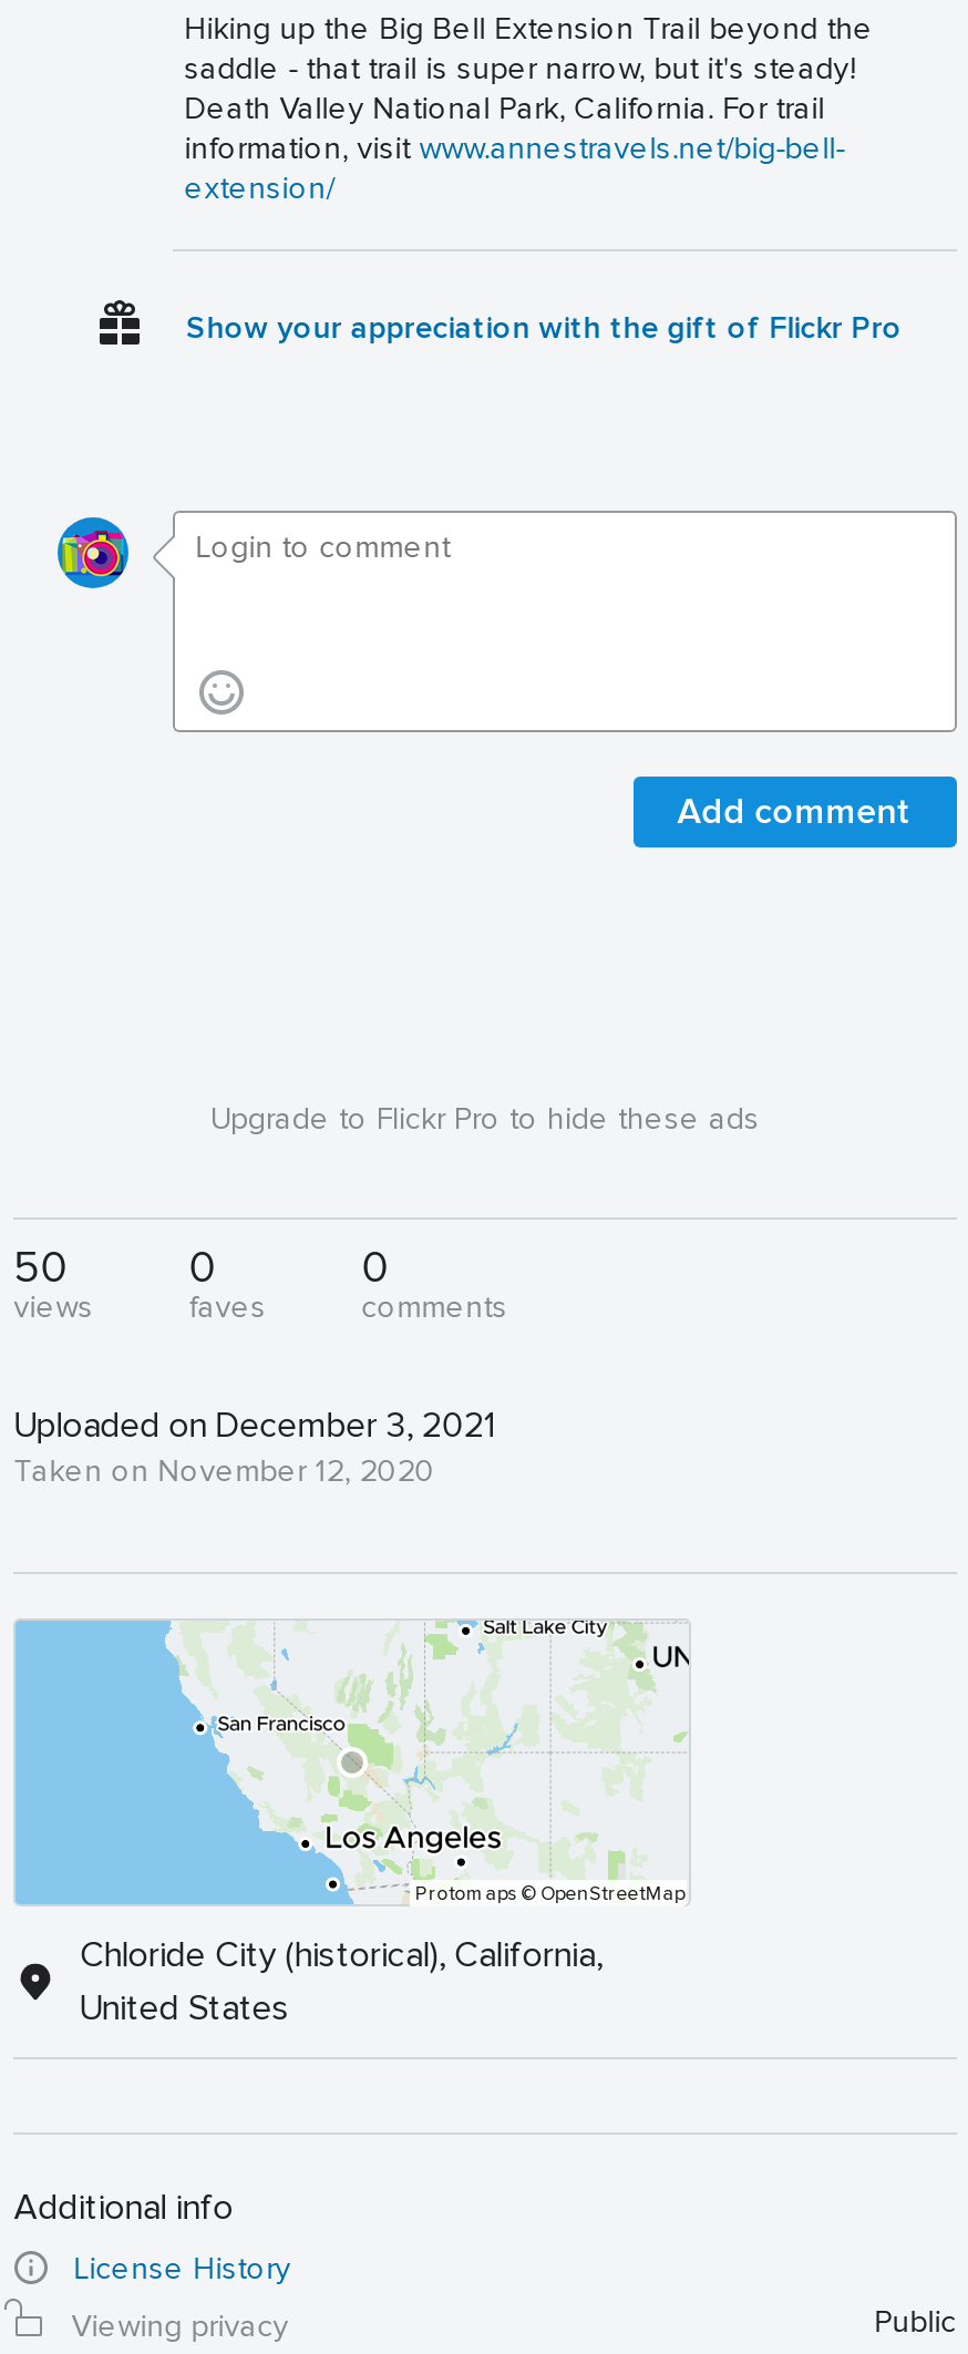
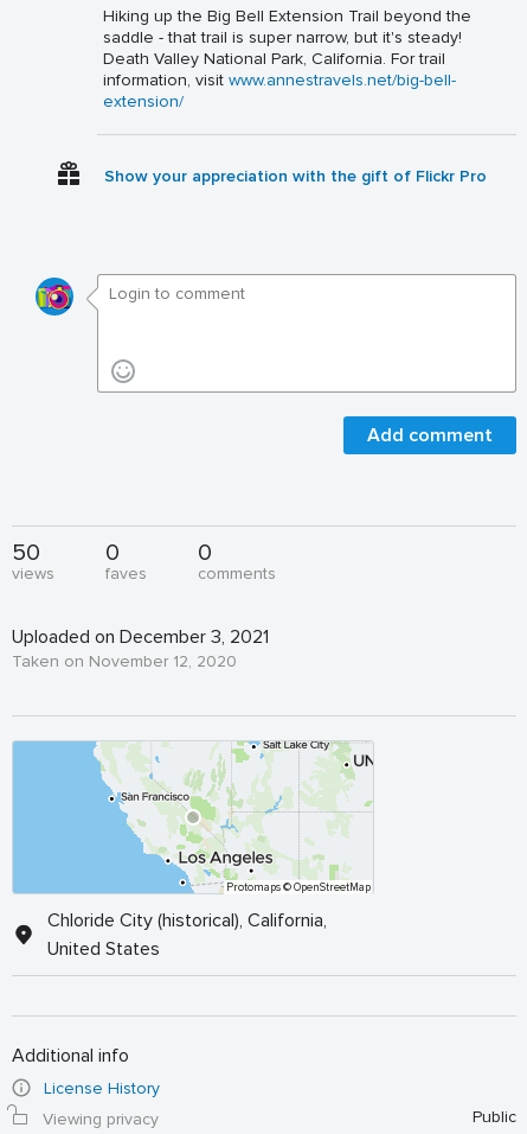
[210,1100,760,1138] Upgrade to Flickr Pro to hide these ads -> none

